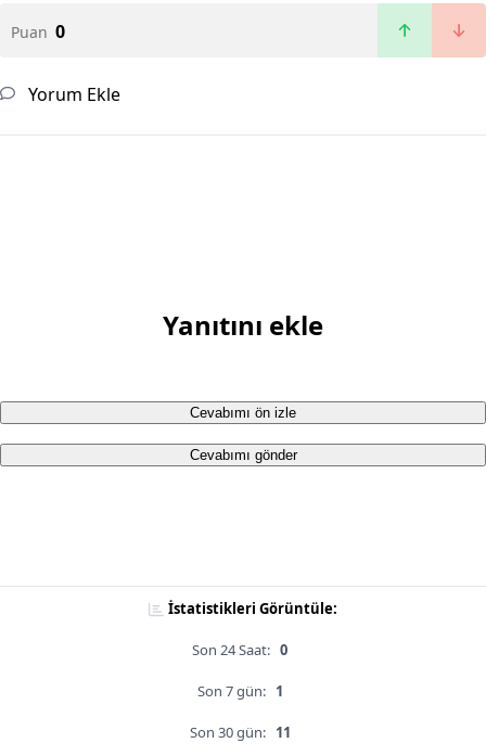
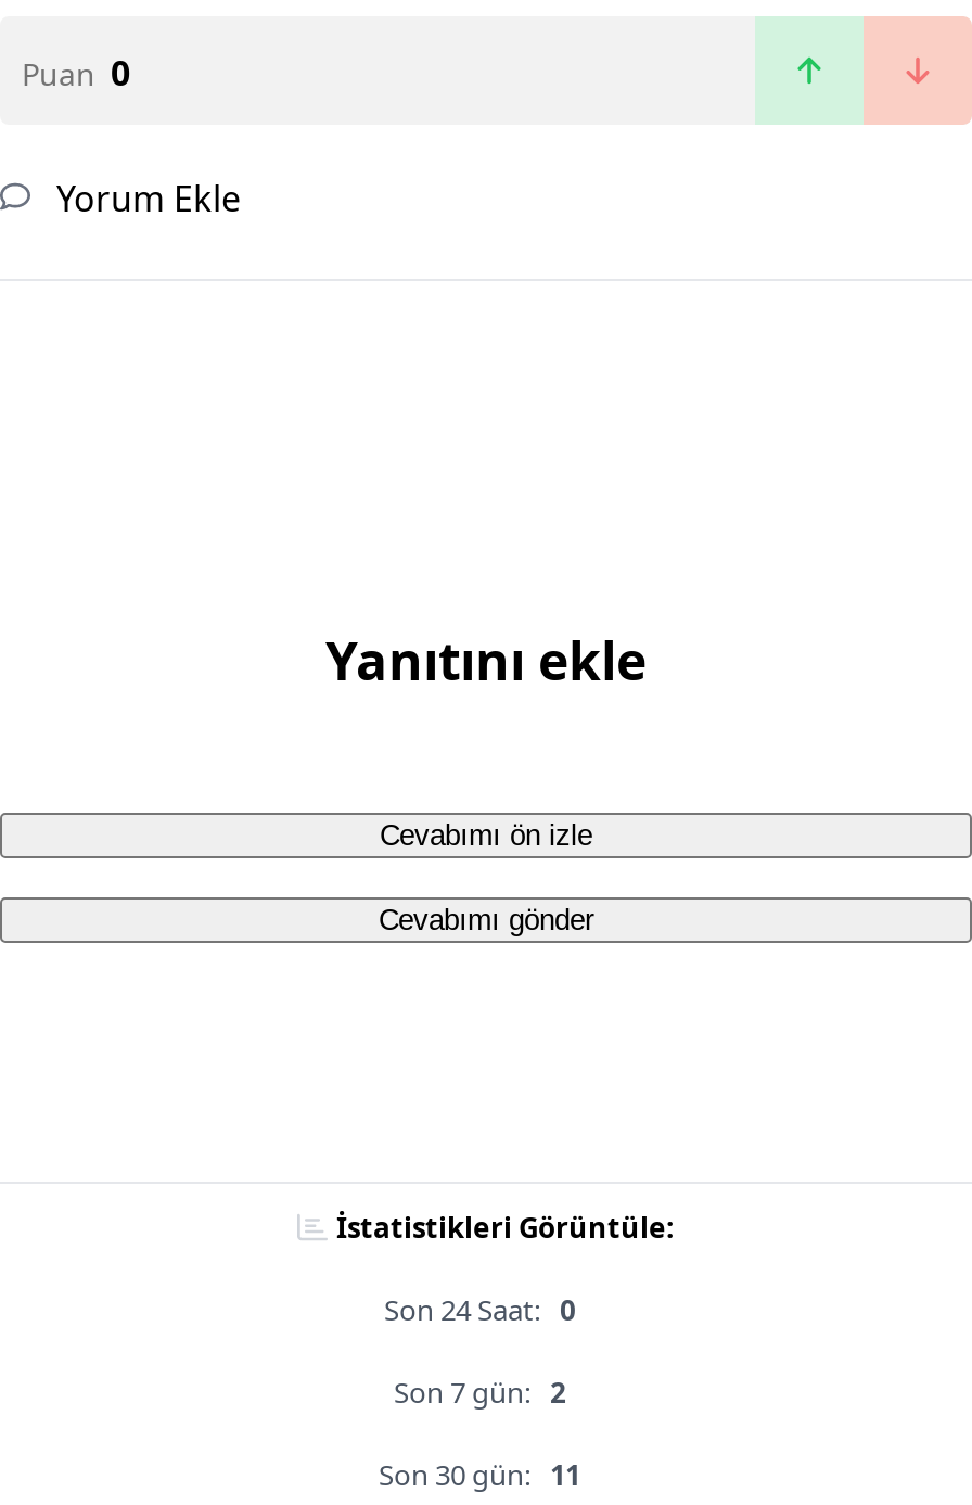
[197,682,283,701] Son 7 gün: 1 -> [394,1374,565,1413] Son 7 gün: 2

